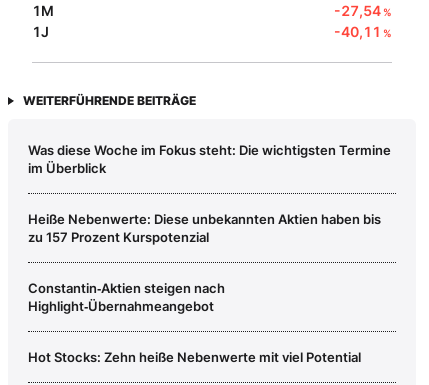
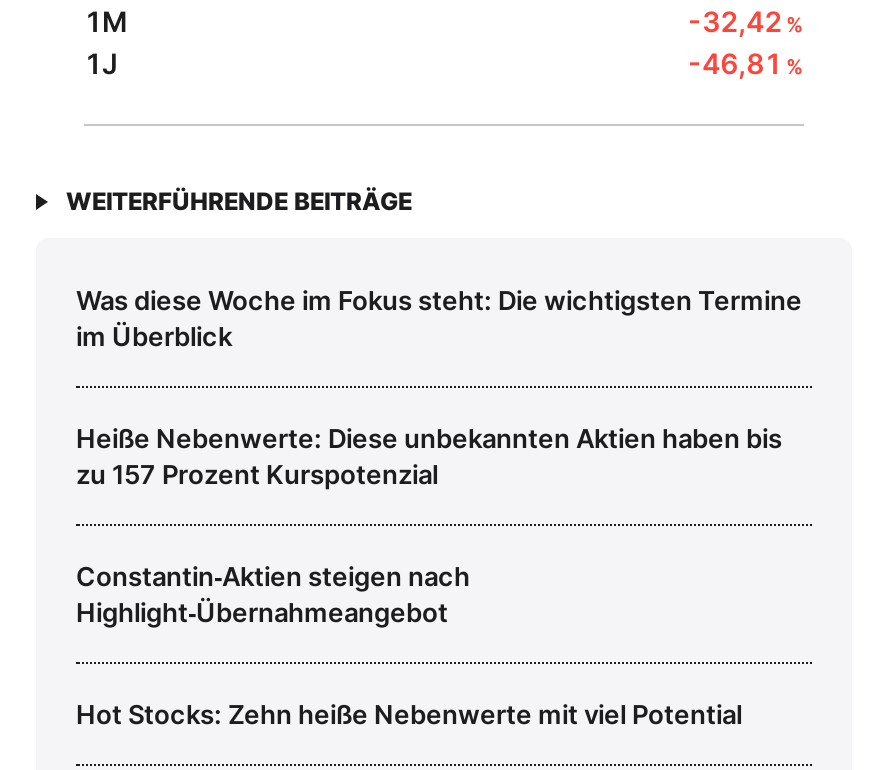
[334,2,392,19] -27,54% -> [688,4,804,38] -32,42%
[334,23,392,40] -40,11% -> [688,46,804,80] -46,81%

